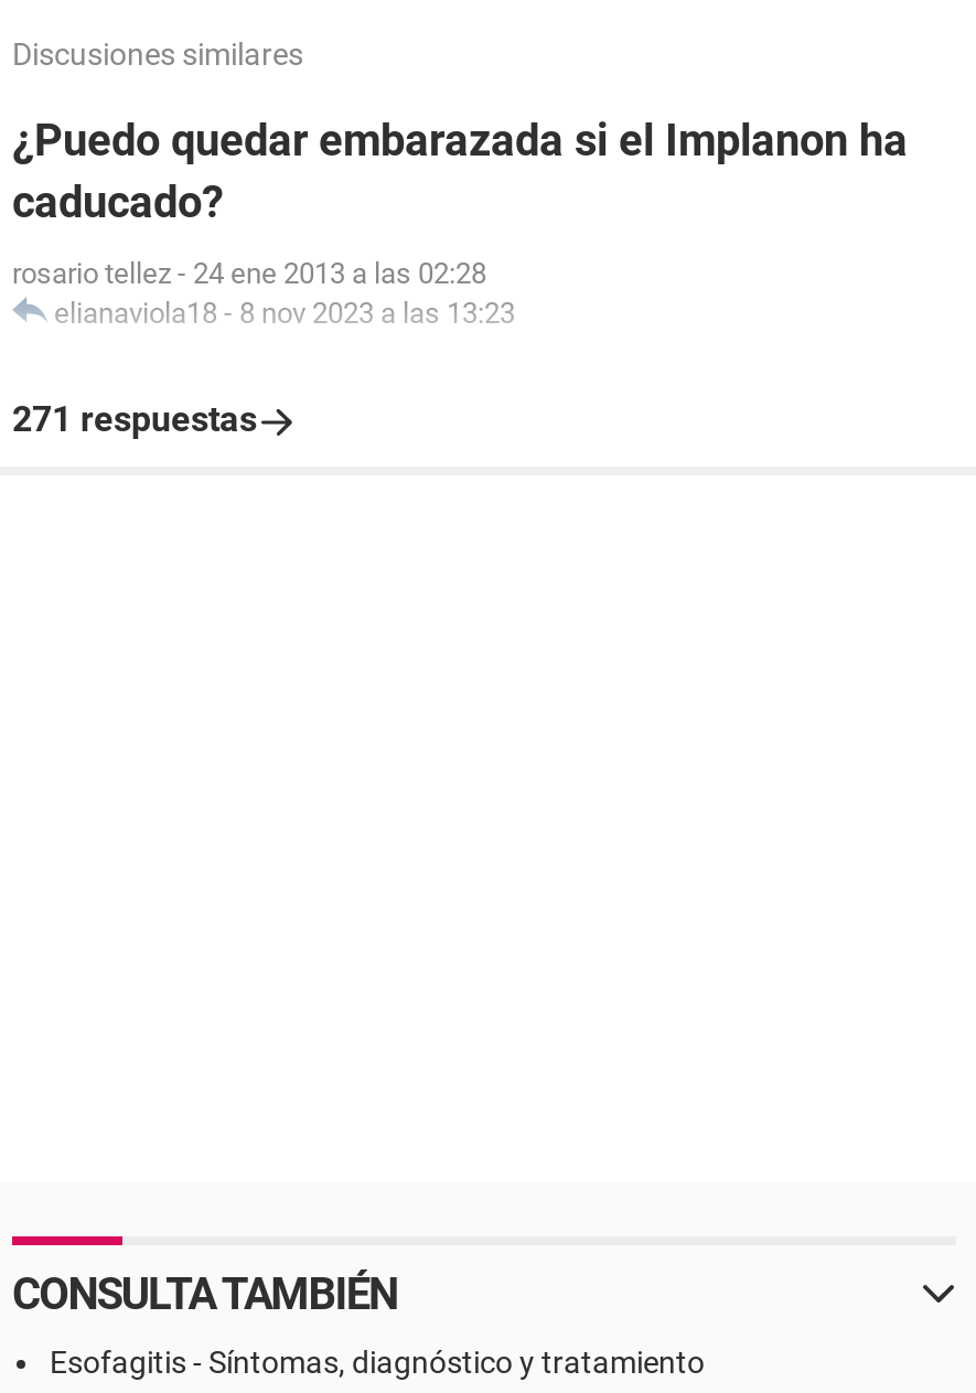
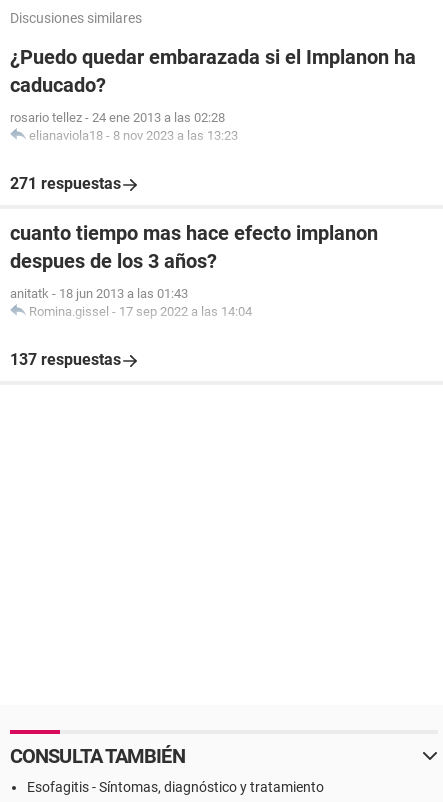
none -> [10,221,378,369] cuanto tiempo mas hace efecto implanon | despues de los 3 años? | anitatk - 18 jun 2013 a las 01:43 | Romina.gissel - 17 sep 2022 a las 14:04 | 137 respuestas

